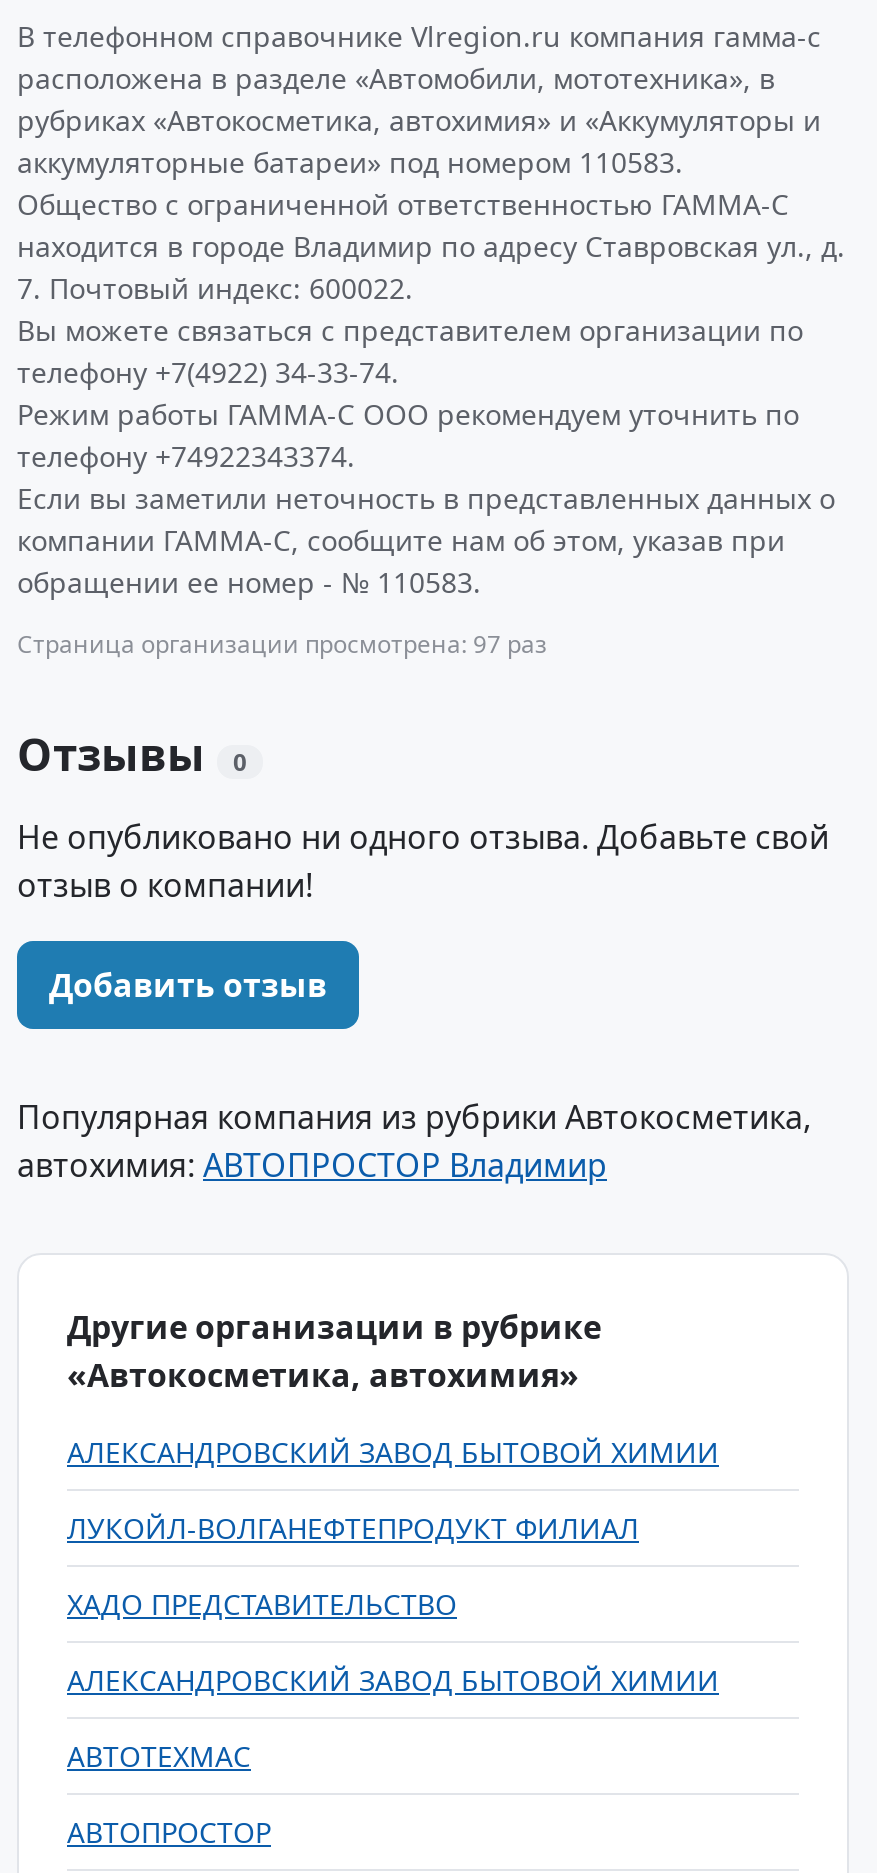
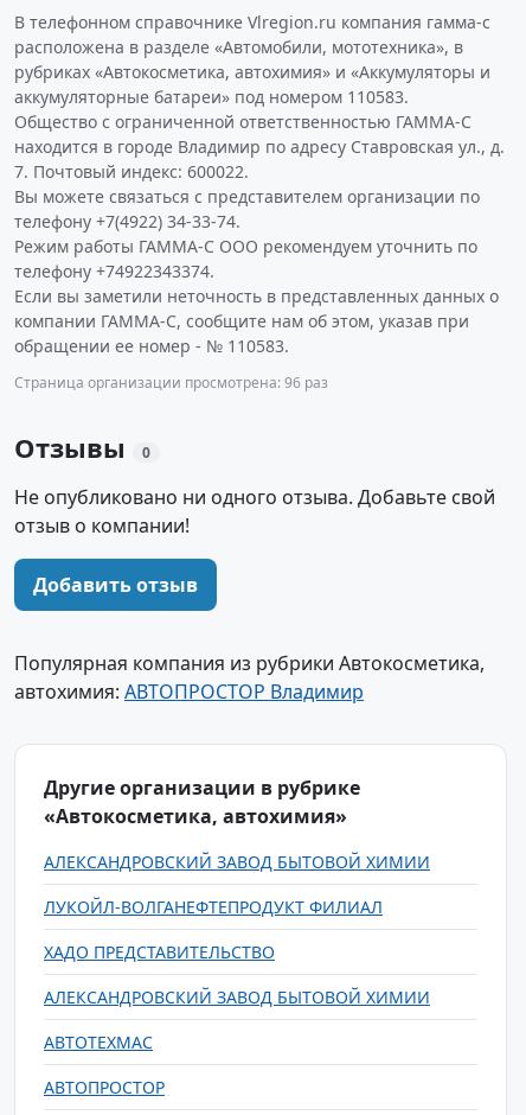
[17,627,547,661] Страница организации просмотрена: 97 раз -> [14,372,328,393] Страница организации просмотрена: 96 раз

